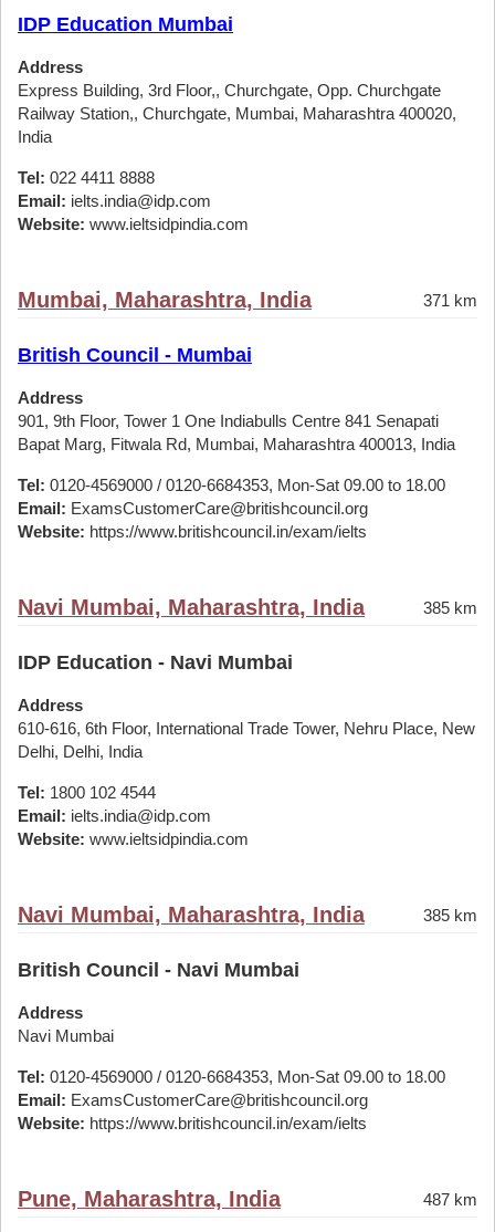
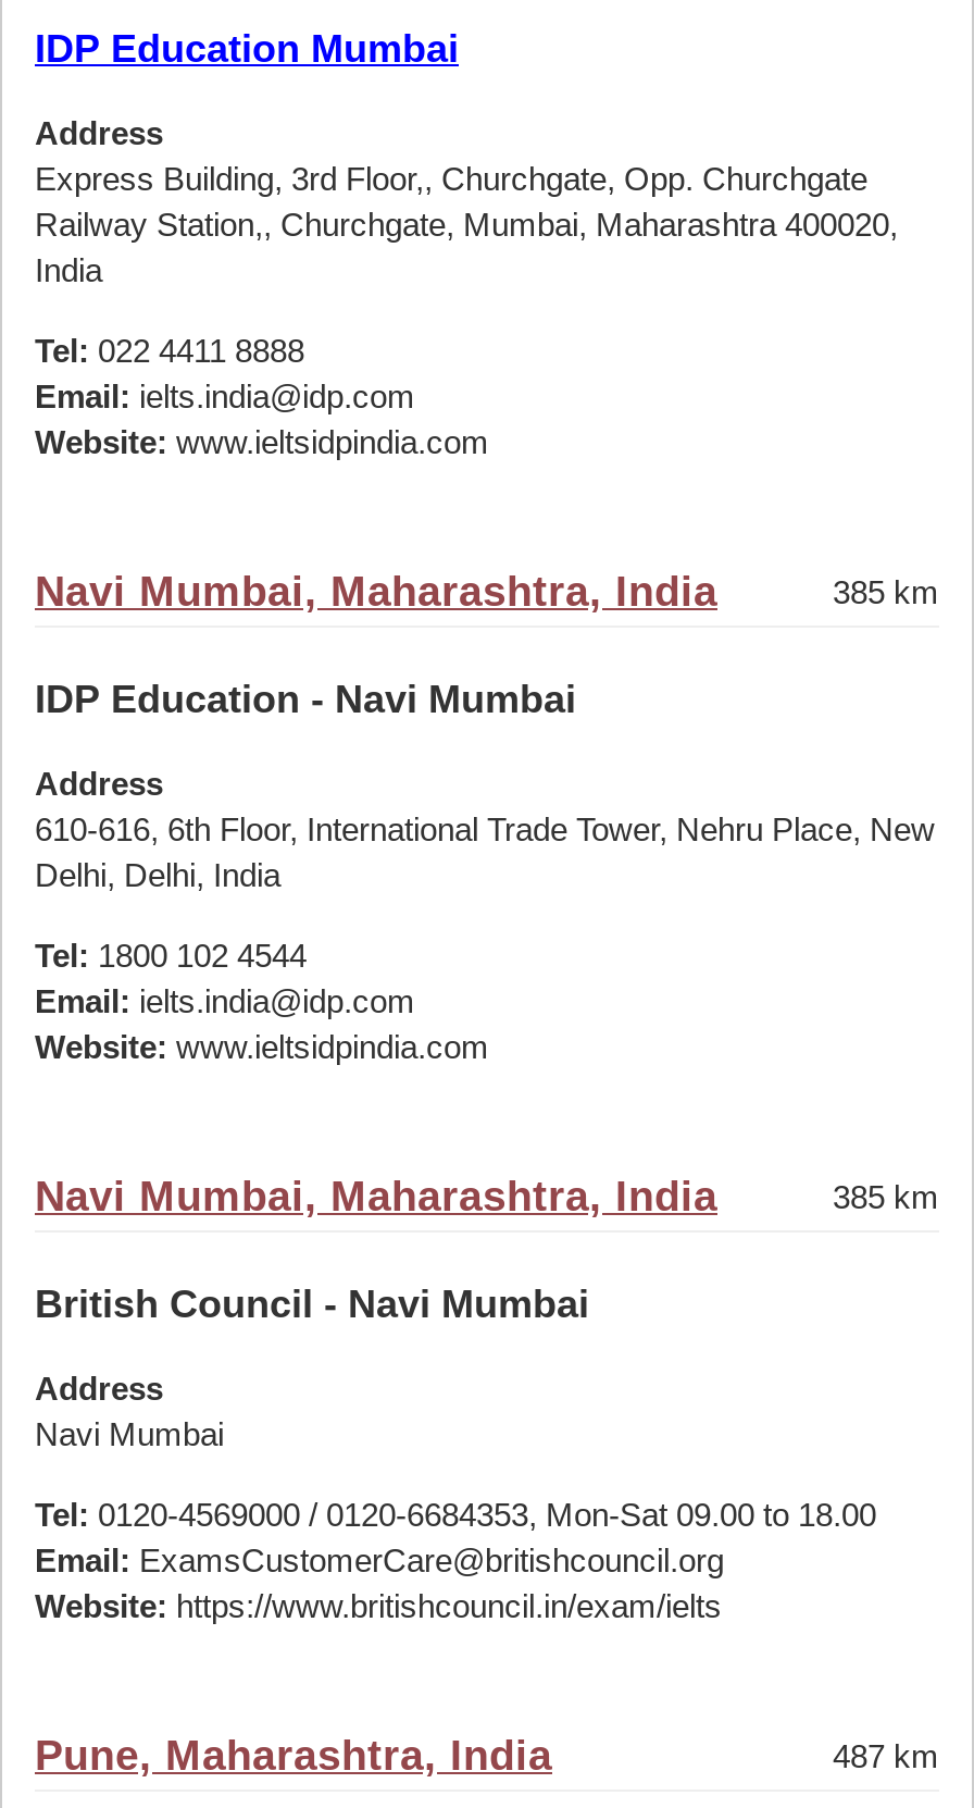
[18,288,477,541] Mumbai, Maharashtra, India | 371 km | British Council - Mumbai | Address | 901, 9th Floor, Tower 1 One Indiabulls Centre 841 Senapati | Bapat Marg, Fitwala Rd, Mumbai, Maharashtra 400013, India | Tel: 0120-4569000 / 0120-6684353, Mon-Sat 09.00 to 18.00 | Email: ExamsCustomerCare@britishcouncil.org | Website: https://www.britishcouncil.in/exam/ielts -> none

